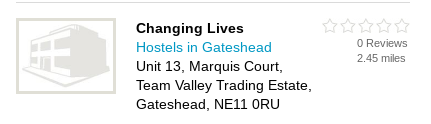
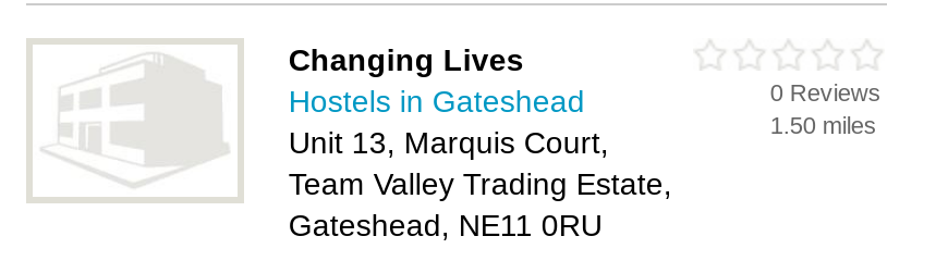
[357,52,406,64] 2.45 miles -> [770,112,877,138] 1.50 miles

